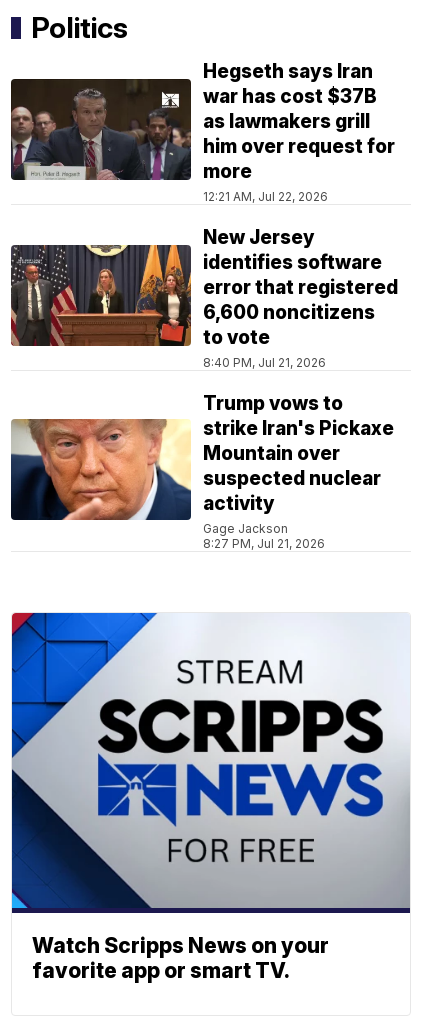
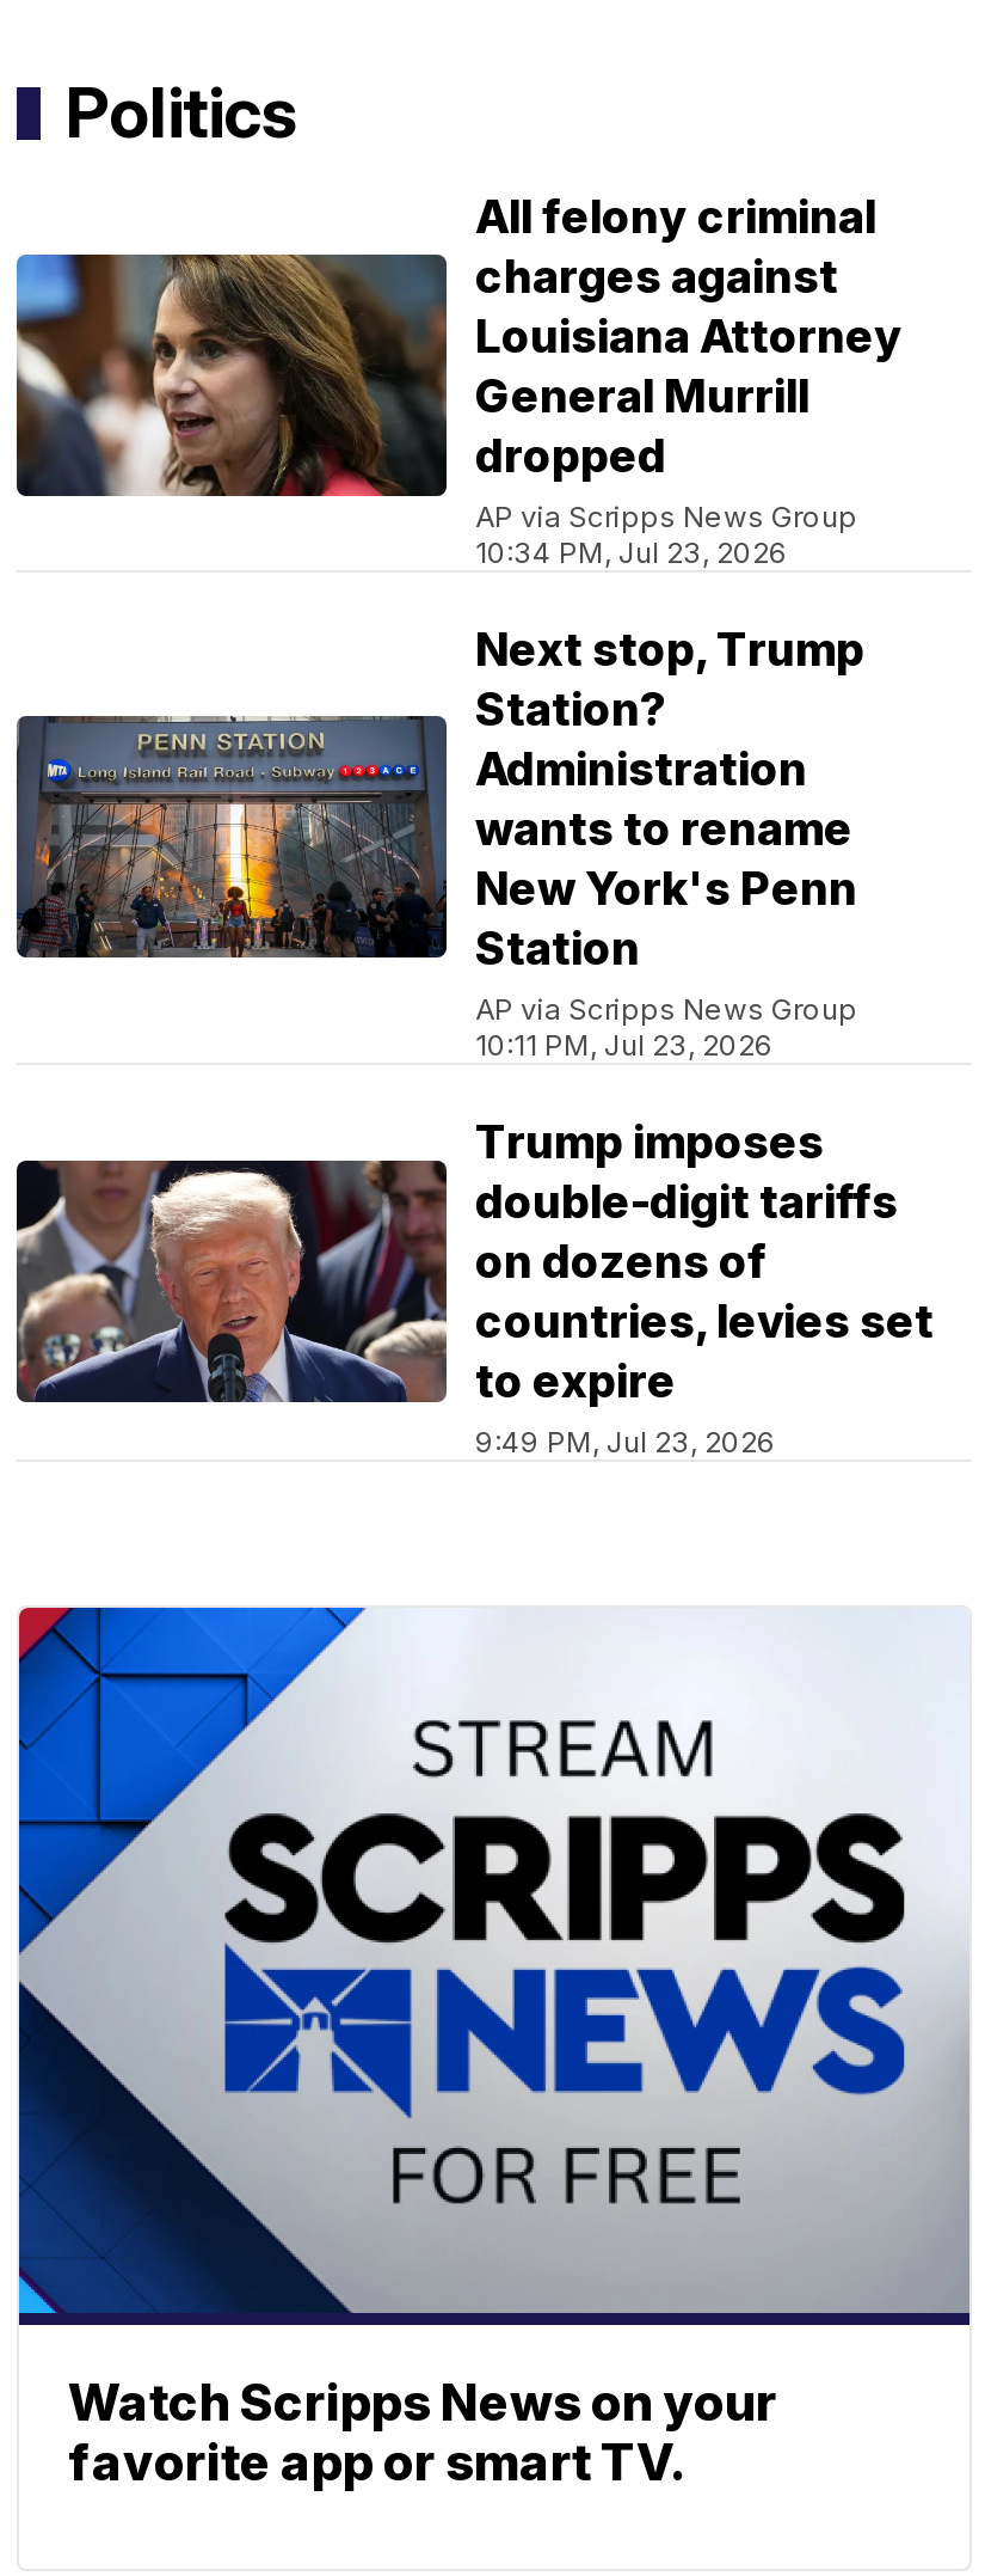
[10,60,395,204] [image] | Hegseth says Iran | war has cost $37B | as lawmakers grill | him over request for | more | 12:21 AM, Jul 22, 2026 -> [14,191,903,571] [image] | All felony criminal | charges against | Louisiana Attorney | General Murrill | dropped | AP via Scripps News Group | 10:34 PM, Jul 23, 2026
[10,226,398,370] [image] | New Jersey | identifies software | error that registered | 6,600 noncitizens | to vote | 8:40 PM, Jul 21, 2026 -> [14,624,864,1064] [image] | Next stop, Trump | Station? | Administration | wants to rename | New York's Penn | Station | AP via Scripps News Group | 10:11 PM, Jul 23, 2026
[10,392,394,551] [image] | Trump vows to | strike Iran's Pickaxe | Mountain over | suspected nuclear | activity | Gage Jackson | 8:27 PM, Jul 21, 2026 -> [14,1116,934,1461] [image] | Trump imposes | double-digit tariffs | on dozens of | countries, levies set | to expire | 9:49 PM, Jul 23, 2026

